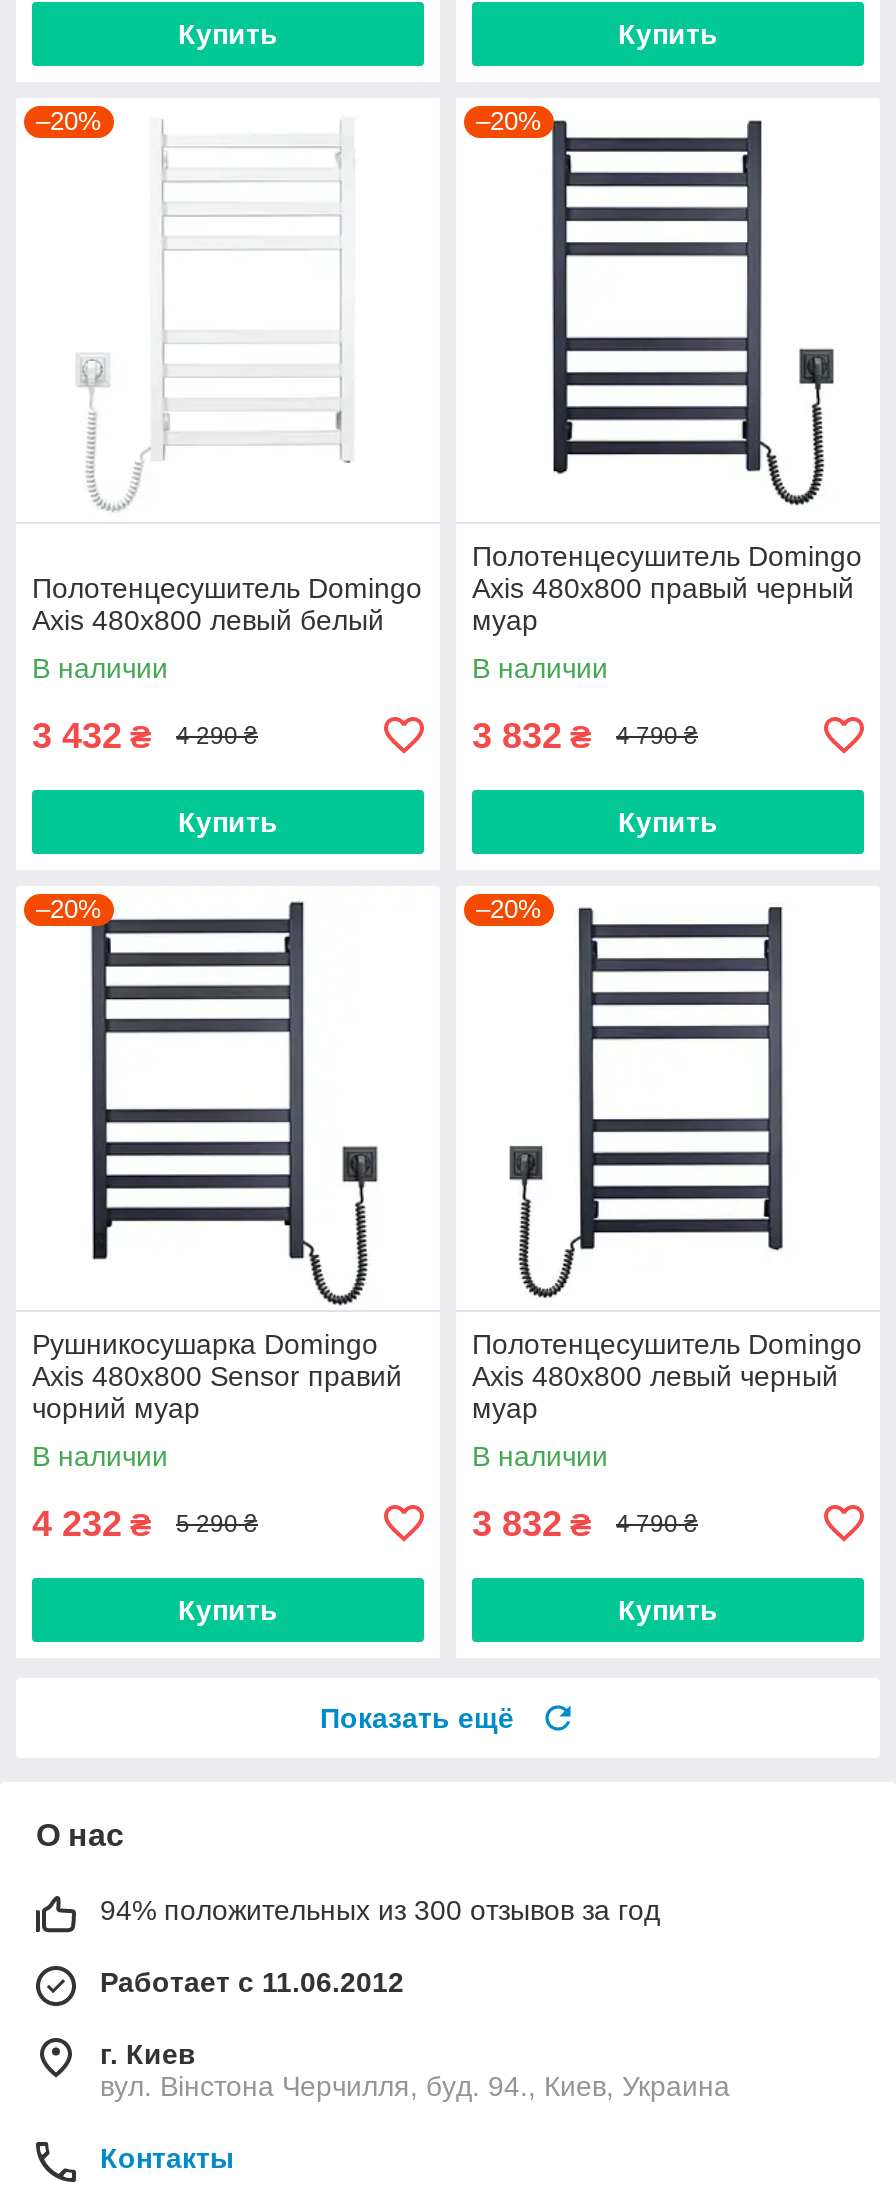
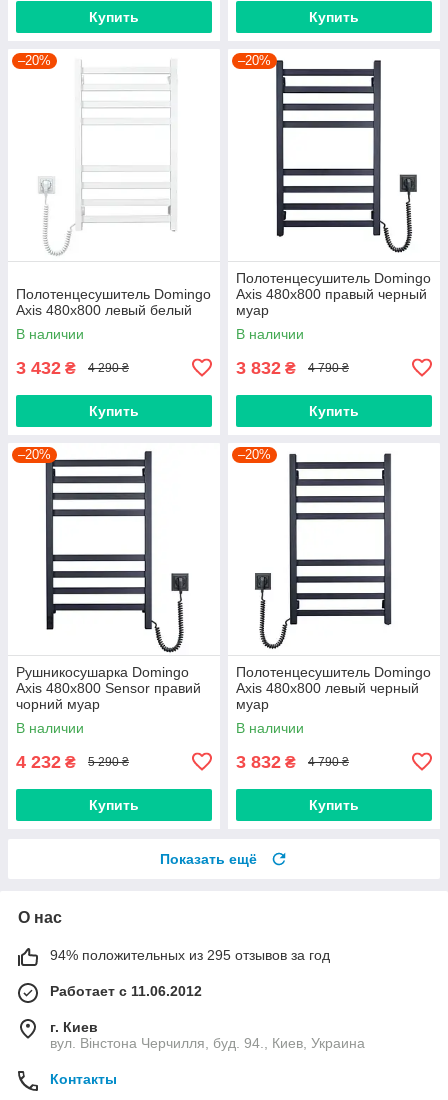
[100,1894,660,1926] 94% положительных из 300 отзывов за год -> [50,947,330,963] 94% положительных из 295 отзывов за год

